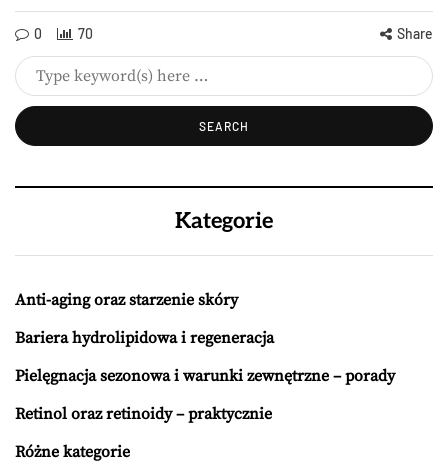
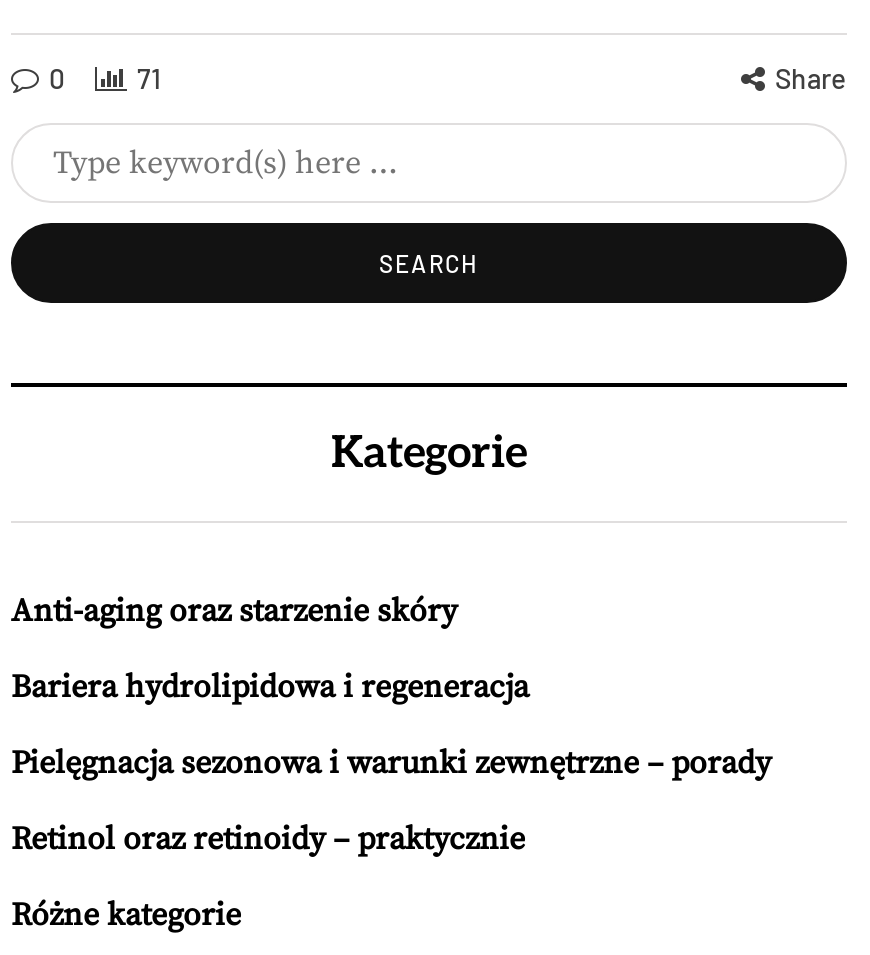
[78,25,93,42] 70 -> [137,62,161,96] 71

